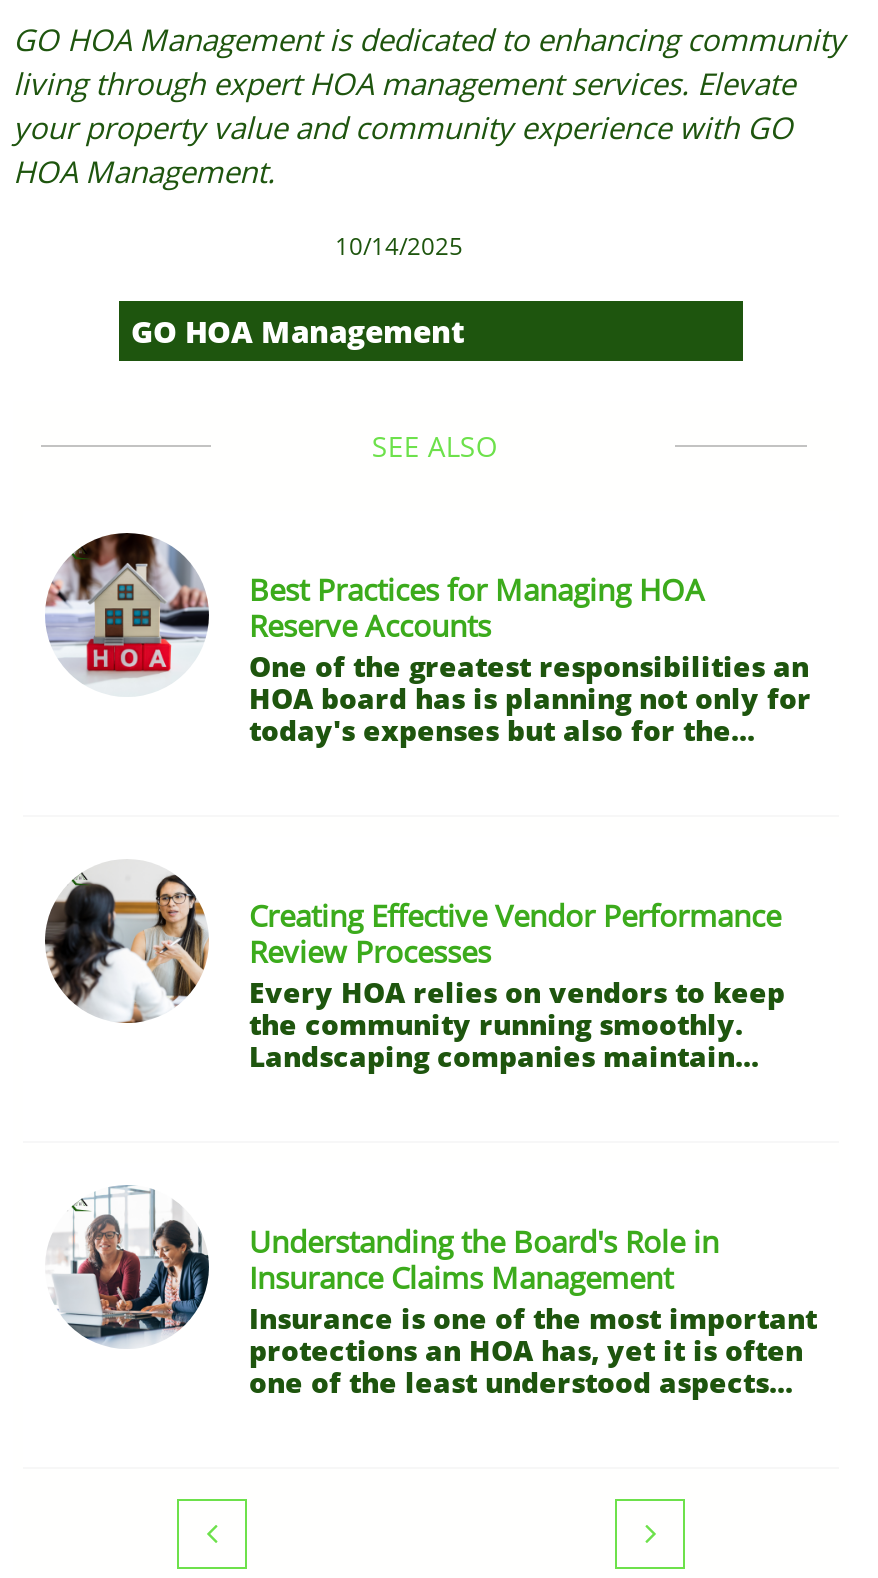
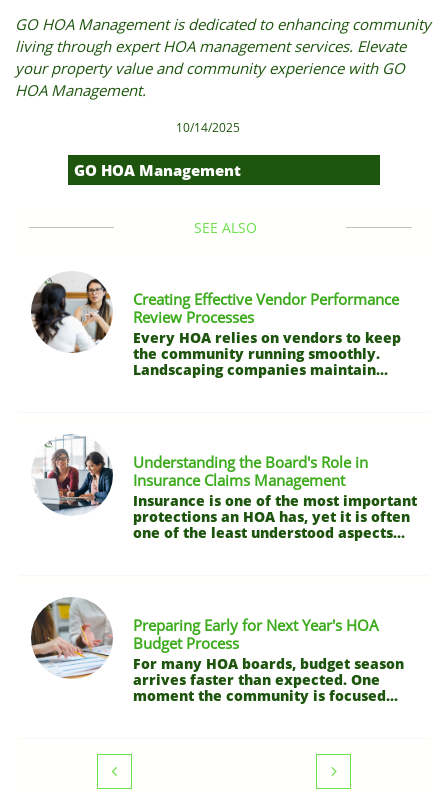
[45,531,811,749] [image] | Best Practices for Managing HOA | Reserve Accounts | One of the greatest responsibilities an | HOA board has is planning not only for | today's expenses but also for the... -> none
moved [41,867,817,1401] -> [29,275,417,542]: [image] | Creating Effective Vendor Performance | Review Processes | ... | protections an HOA has, yet it is often | one of the least understood aspects...
none -> [30,598,404,705] [image] | Preparing Early for Next Year's HOA | Budget Process | For many HOA boards, budget season | arrives faster than expected. One | moment the community is focused...

